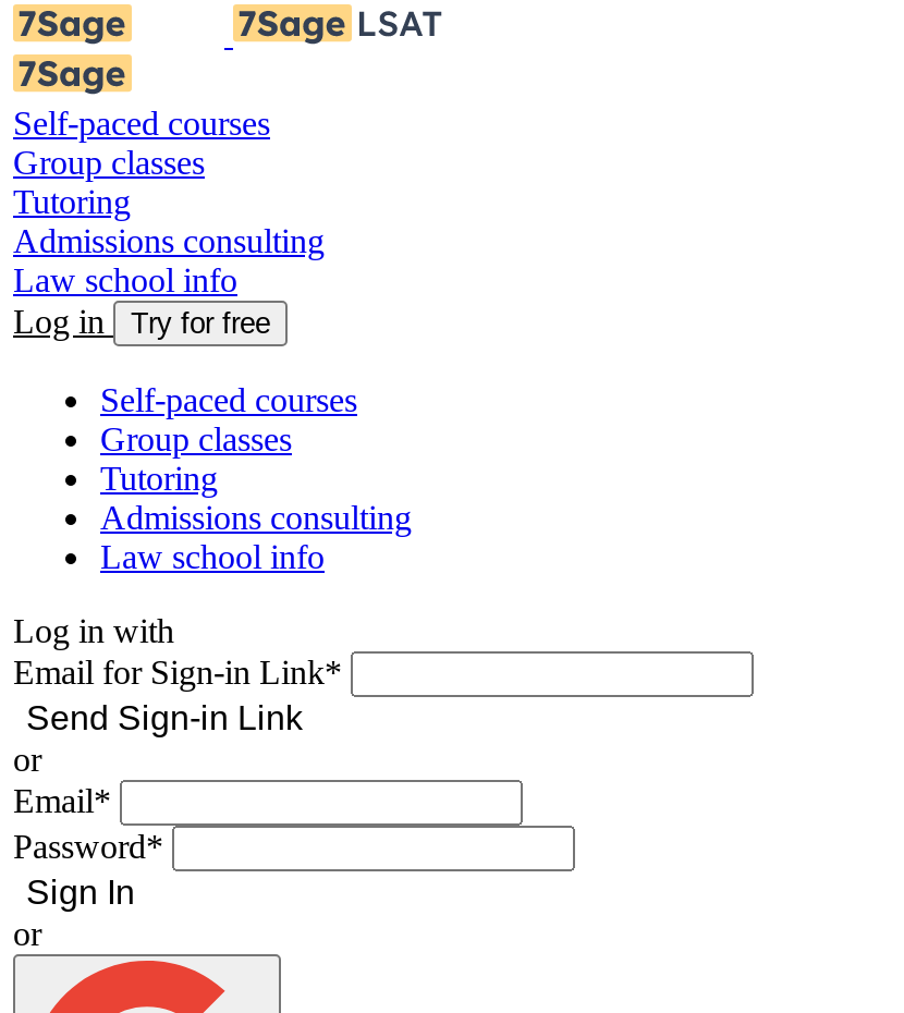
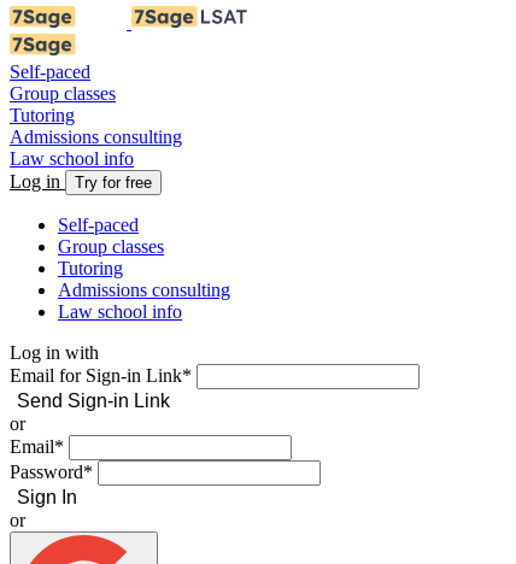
[13,105,270,142] Self-paced courses -> [10,61,90,82] Self-paced
[100,381,357,418] Self-paced courses -> [58,215,139,235] Self-paced

